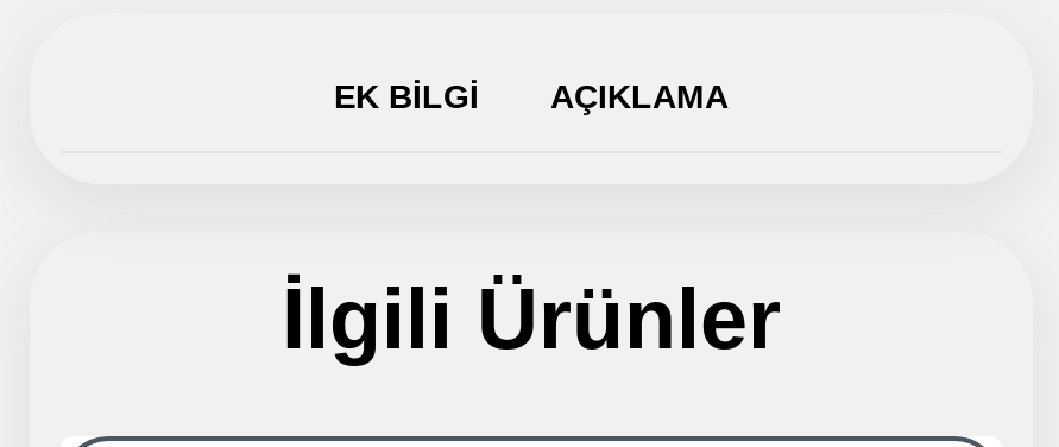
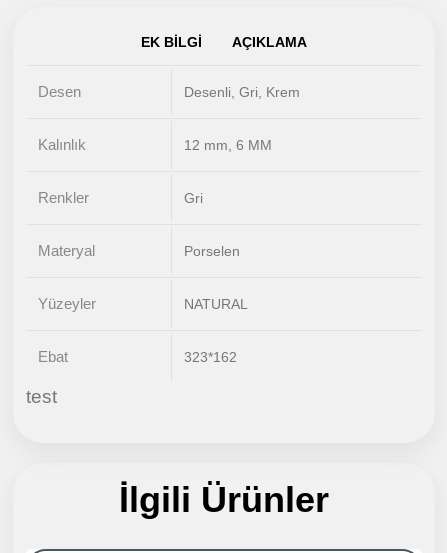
none -> [26,84,300,407] Desen | Desenli, Gri, Krem | Kalınlık | 12 mm, 6 MM | Renkler | Gri | Materyal | Porselen | Yüzeyler | NATURAL | Ebat | 323*162 | test

